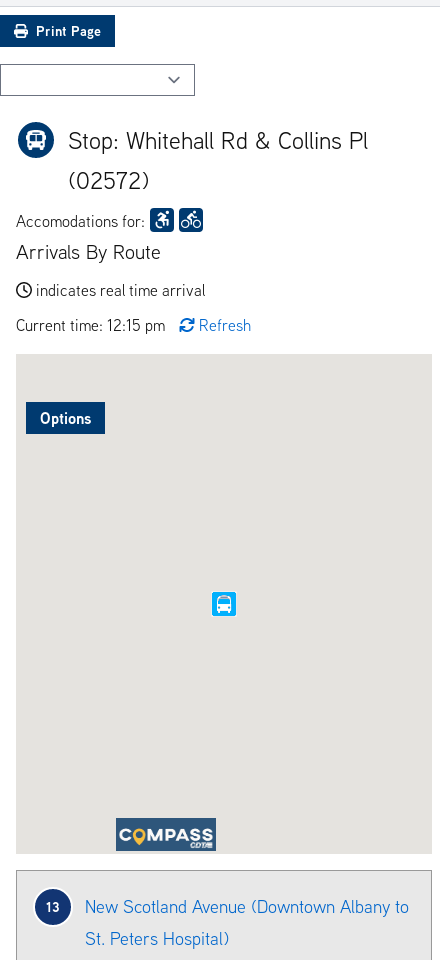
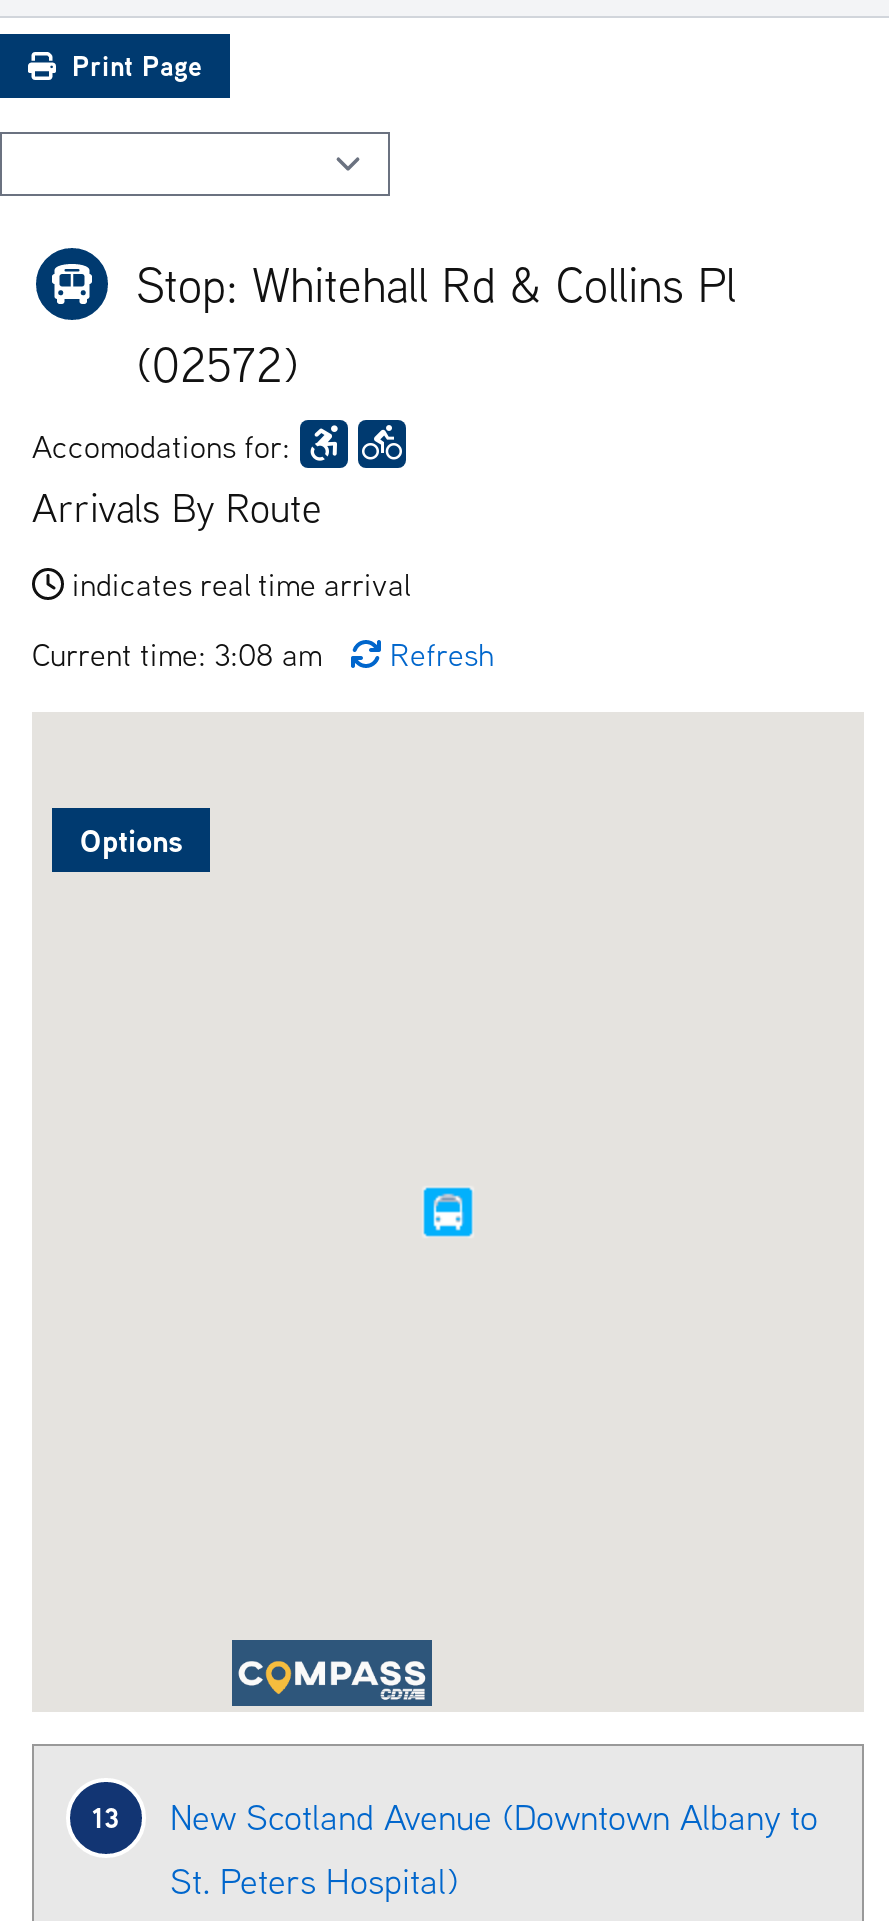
[16,315,169,335] Current time: 12:15 pm -> [32,634,330,674] Current time: 3:08 am

